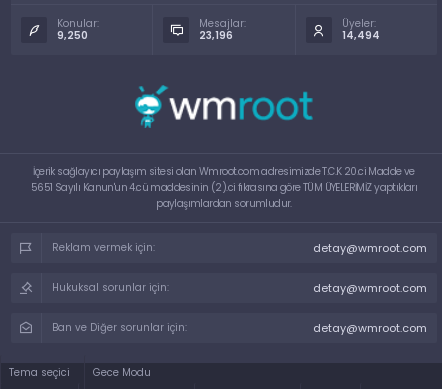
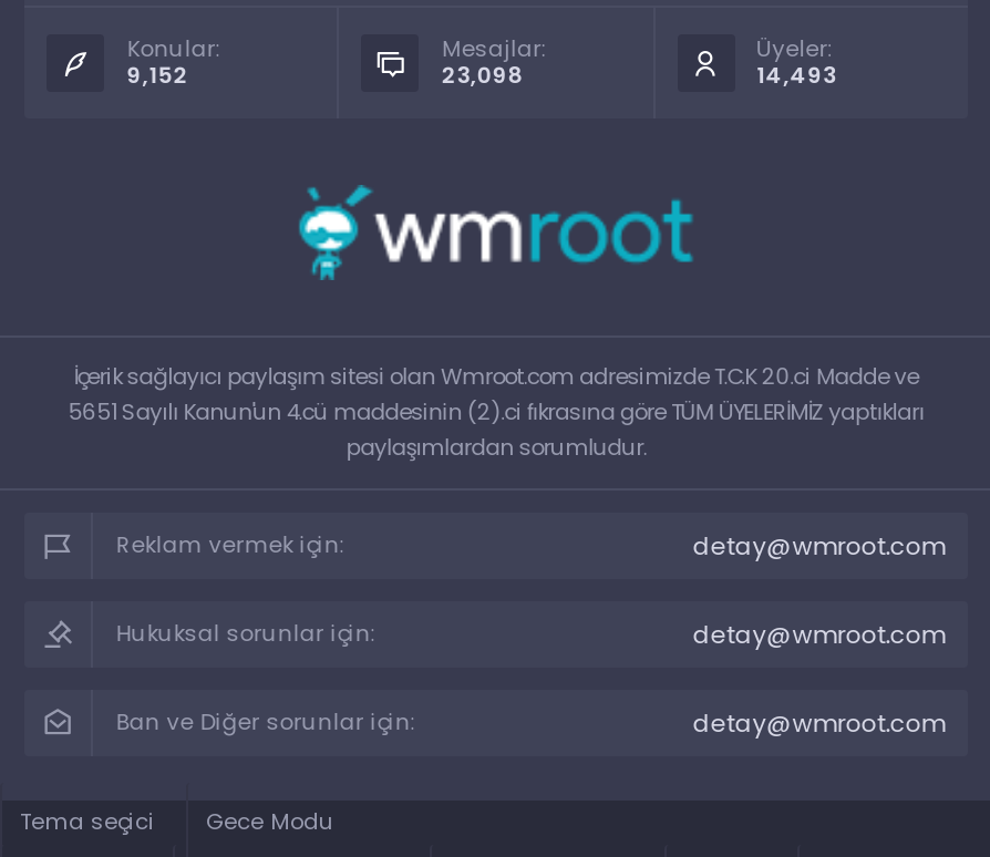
[57,28,88,43] 9,250 -> [127,59,189,92] 9,152
[199,28,233,43] 23,196 -> [442,59,524,92] 23,098
[342,28,380,43] 14,494 -> [757,59,836,92] 14,493

